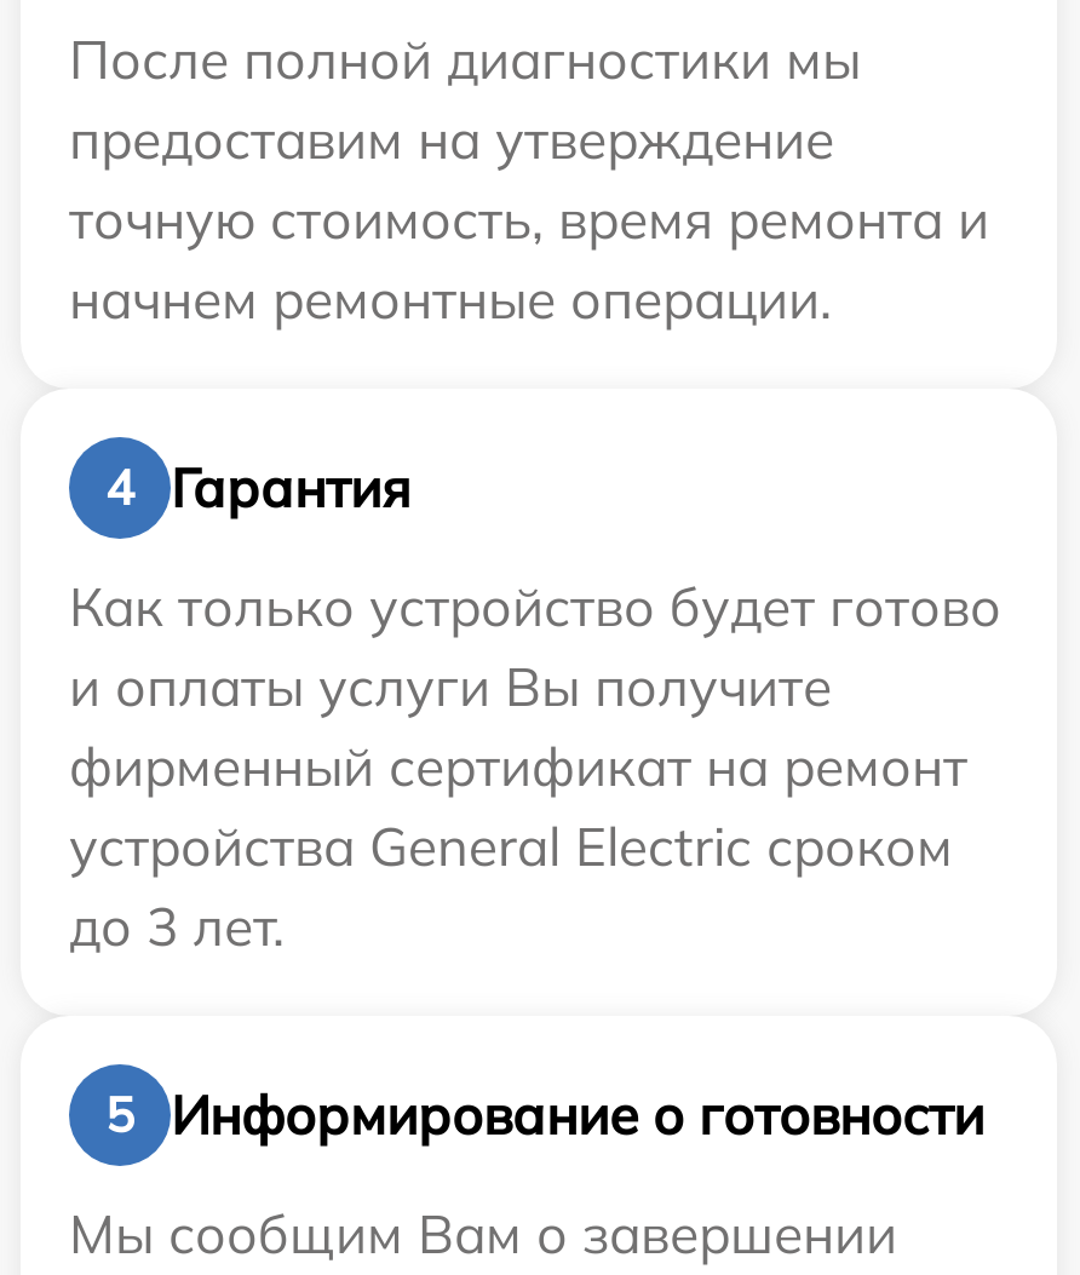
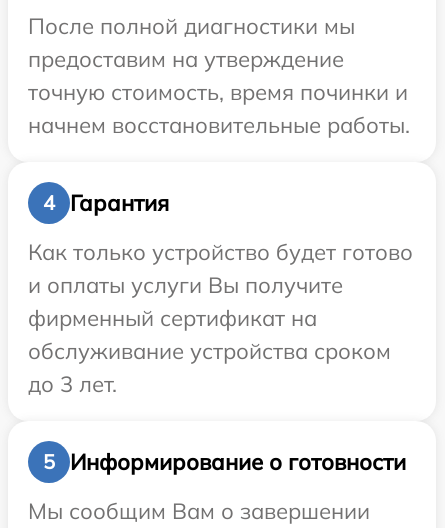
[69,185,989,253] точную стоимость, время ремонта и -> [28,78,408,106] точную стоимость, время починки и
[69,265,832,333] начнем ремонтные операции. -> [28,111,410,139] начнем восстановительные работы.
[69,733,967,880] фирменный сертификат на ремонт | устройства General Electric сроком -> [28,304,391,365] фирменный сертификат на | обслуживание устройства сроком

